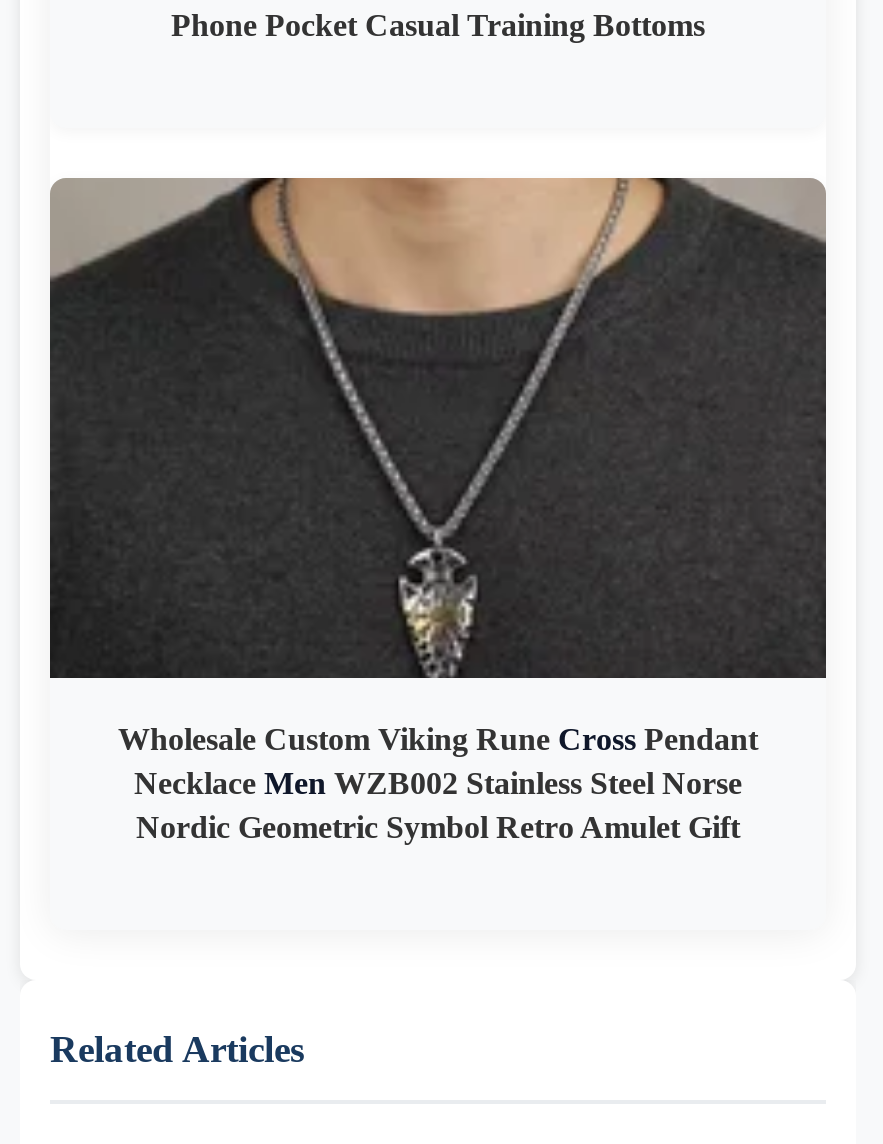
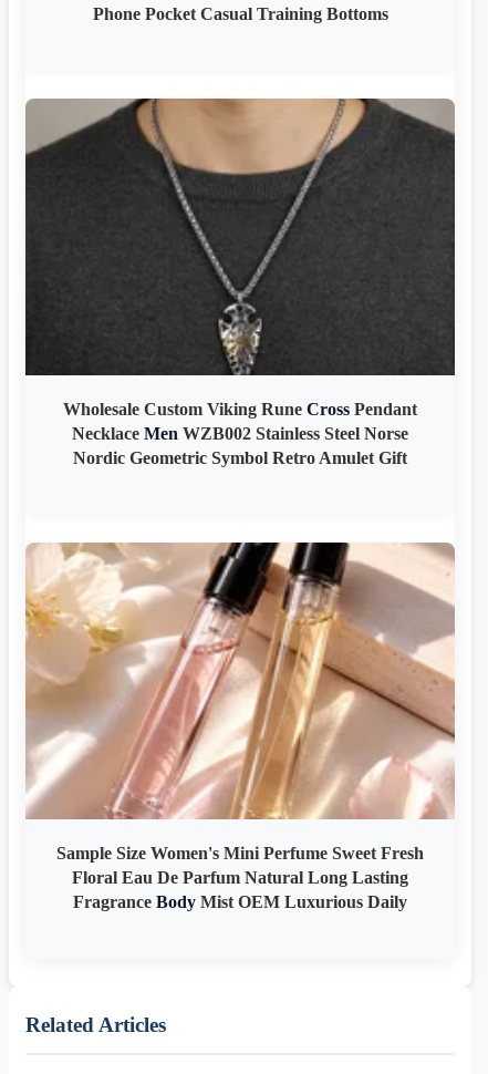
none -> [24,541,456,911] [image] | Sample Size Women's Mini Perfume Sweet Fresh | Floral Eau De Parfum Natural Long Lasting | Fragrance Body Mist OEM Luxurious Daily

